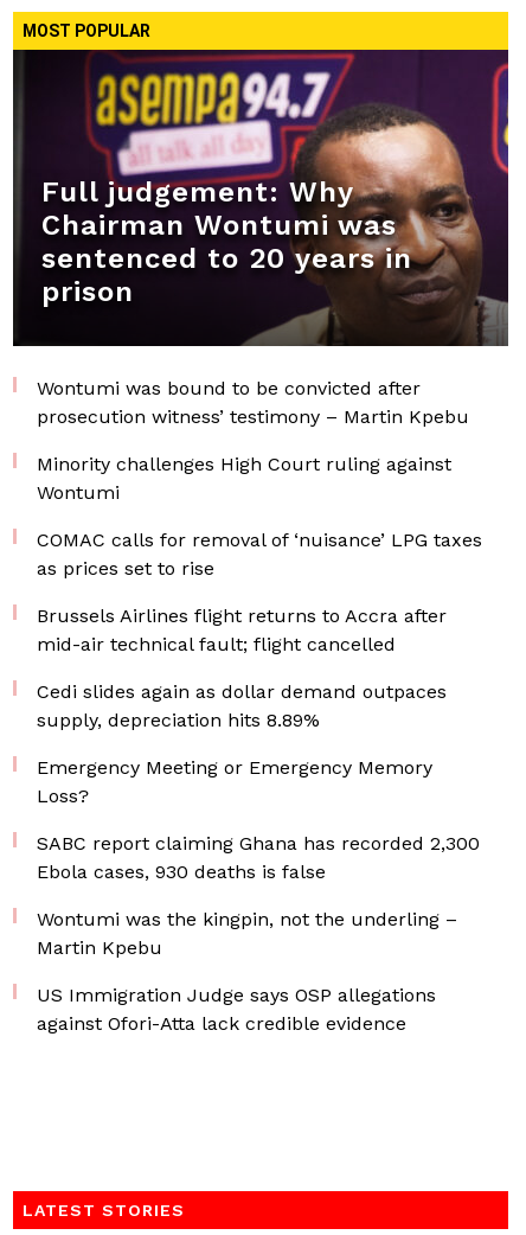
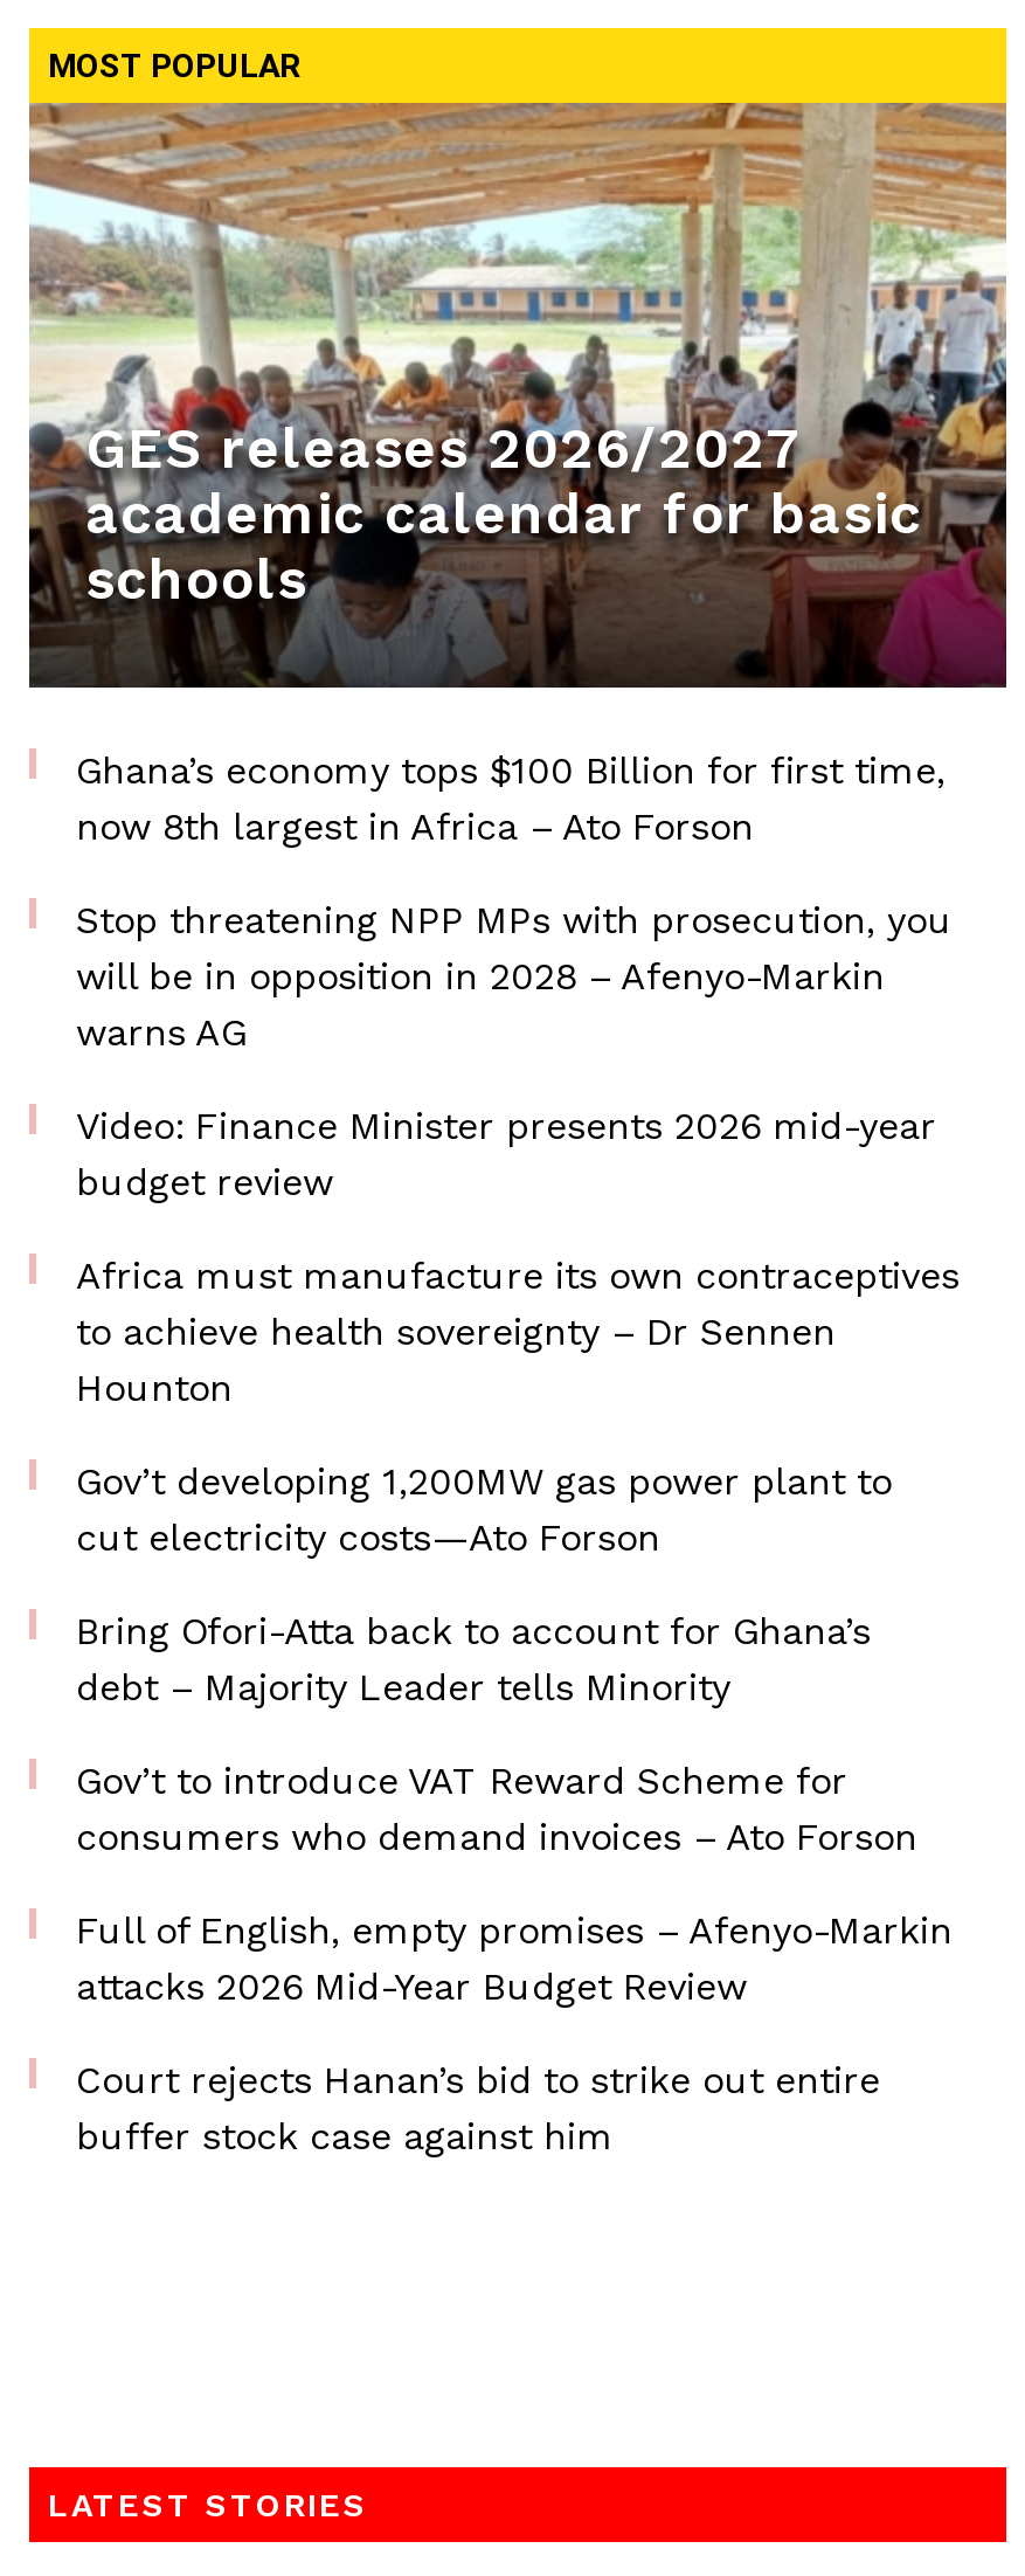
[12,49,509,345] [image] | Full judgement: Why | Chairman Wontumi was | sentenced to 20 years in | prison -> [27,101,1009,688] [image] | GES releases 2026/2027 | academic calendar for basic | schools
[37,377,469,428] Wontumi was bound to be convicted after | prosecution witness’ testimony – Martin Kpebu -> [76,748,946,849] Ghana’s economy tops $100 Billion for first time, | now 8th largest in Africa – Ato Forson
[37,453,451,504] Minority challenges High Court ruling against | Wontumi -> [76,898,953,1055] Stop threatening NPP MPs with prosecution, you | will be in opposition in 2028 – Afenyo-Markin | warns AG
[37,529,482,580] COMAC calls for removal of ‘nuisance’ LPG taxes | as prices set to rise -> [76,1104,936,1204] Video: Finance Minister presents 2026 mid-year | budget review
[37,604,447,655] Brussels Airlines flight returns to Accra after | mid-air technical fault; flight cancelled -> [76,1254,960,1410] Africa must manufacture its own contraceptives | to achieve health sovereignty – Dr Sennen | Hounton
[37,680,447,731] Cedi slides again as dollar demand outpaces | supply, depreciation hits 8.89% -> [76,1459,892,1560] Gov’t developing 1,200MW gas power plant to | cut electricity costs—Ato Forson
[37,756,432,807] Emergency Meeting or Emergency Memory | Loss? -> [76,1609,871,1710] Bring Ofori-Atta back to account for Ghana’s | debt – Majority Leader tells Minority
[37,832,480,883] SABC report claiming Ghana has recorded 2,300 | Ebola cases, 930 deaths is false -> [76,1759,917,1859] Gov’t to introduce VAT Reward Scheme for | consumers who demand invoices – Ato Forson
[37,908,457,959] Wontumi was the kingpin, not the underling – | Martin Kpebu -> [76,1908,953,2009] Full of English, empty promises – Afenyo-Markin | attacks 2026 Mid-Year Budget Review
[37,984,436,1035] US Immigration Judge says OSP allegations | against Ofori-Atta lack credible evidence -> [76,2058,880,2159] Court rejects Hanan’s bid to strike out entire | buffer stock case against him

